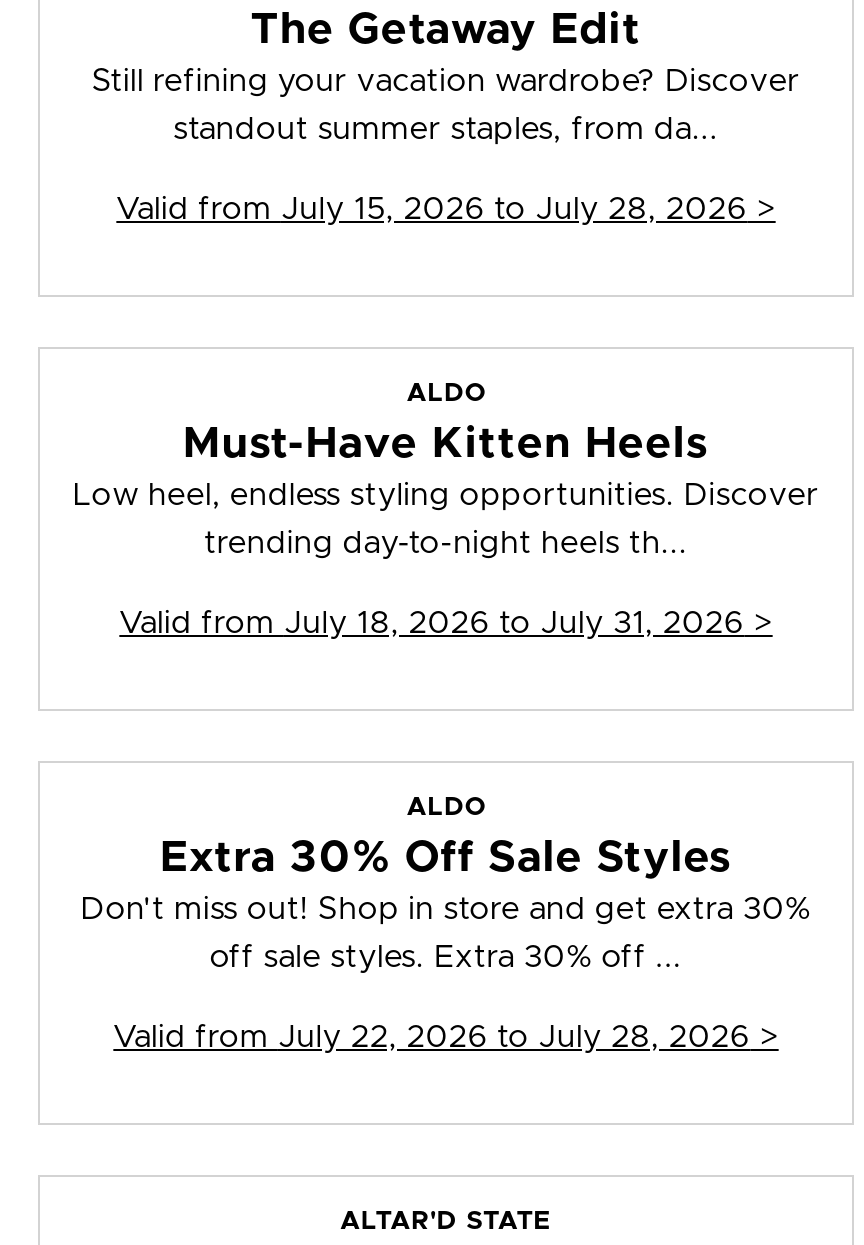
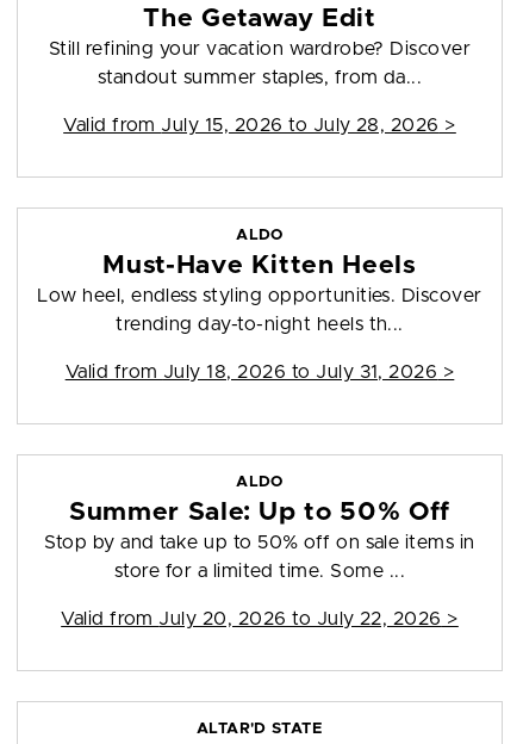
[80,837,812,925] Extra 30% Off Sale Styles | Don't miss out! Shop in store and get extra 30% -> [44,500,475,552] Summer Sale: Up to 50% Off | Stop by and take up to 50% off on sale items in
[210,941,682,973] off sale styles. Extra 30% off ... -> [114,562,405,581] store for a limited time. Some ...
[113,1021,779,1053] Valid from July 22, 2026 to July 28, 2026 > -> [61,610,458,629] Valid from July 20, 2026 to July 22, 2026 >

